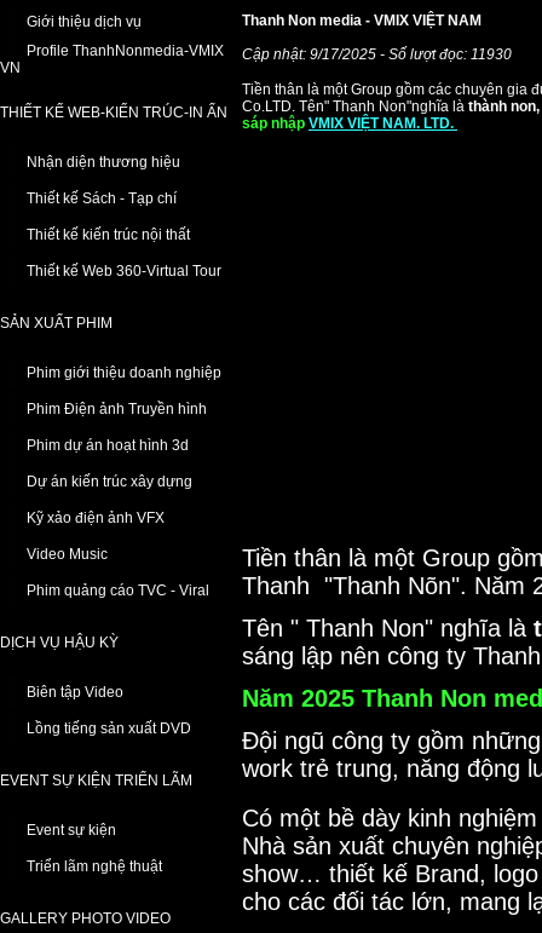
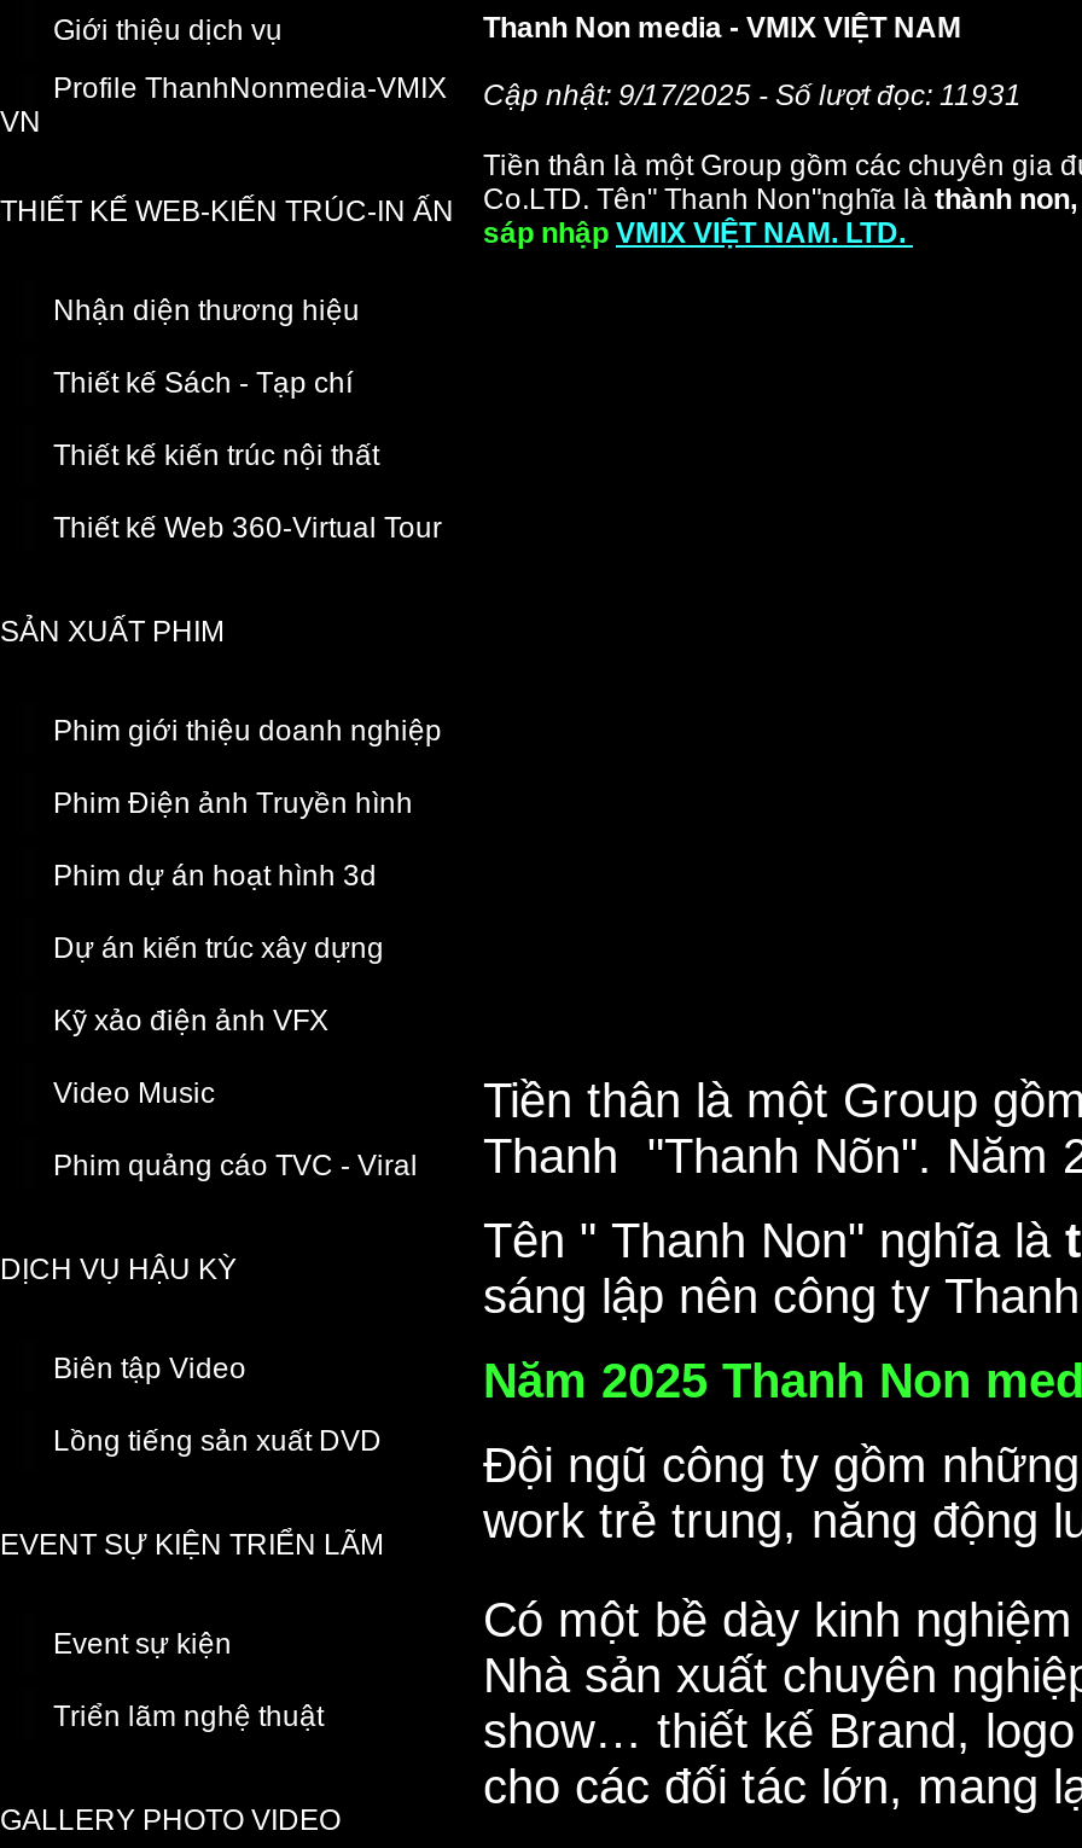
[242,46,512,63] Cập nhật: 9/17/2025 - Số lượt đọc: 11930 -> [483,79,1022,112] Cập nhật: 9/17/2025 - Số lượt đọc: 11931

